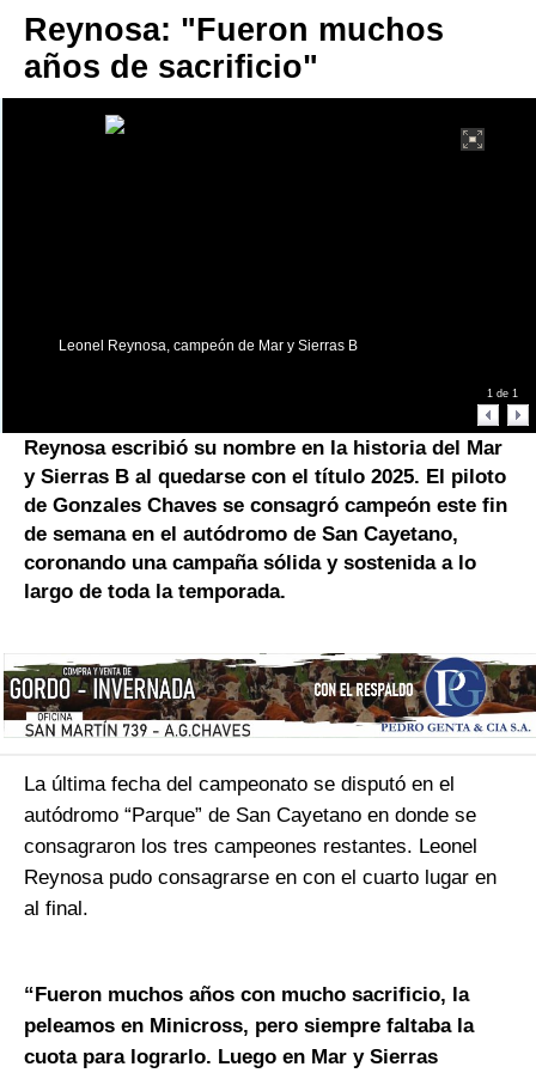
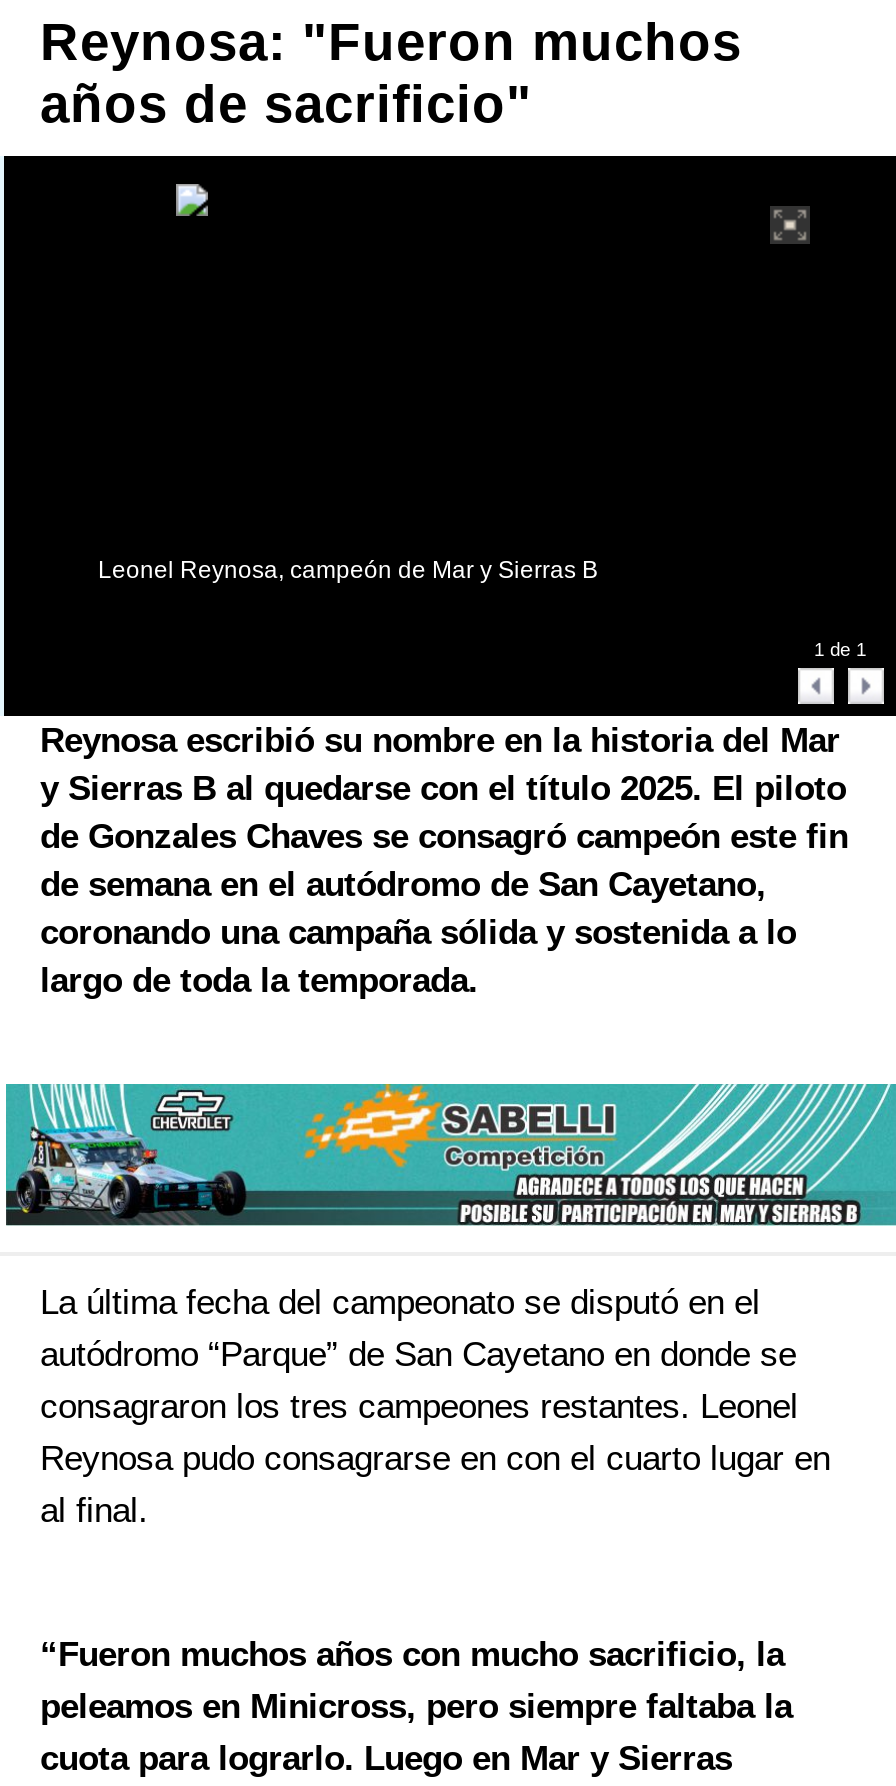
[4,652,532,738] [image] -> [6,1082,890,1228] [image]

